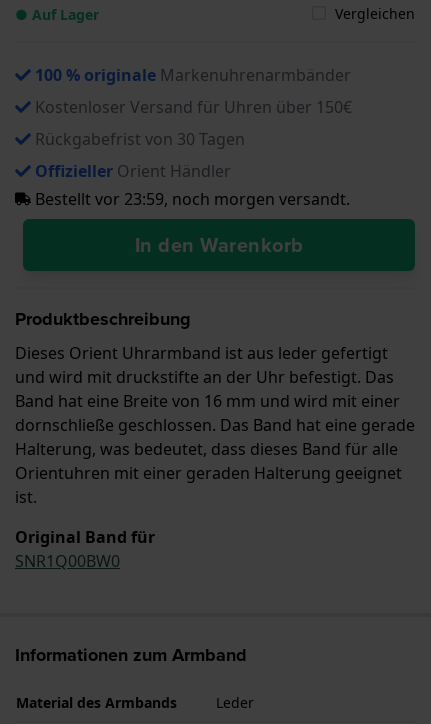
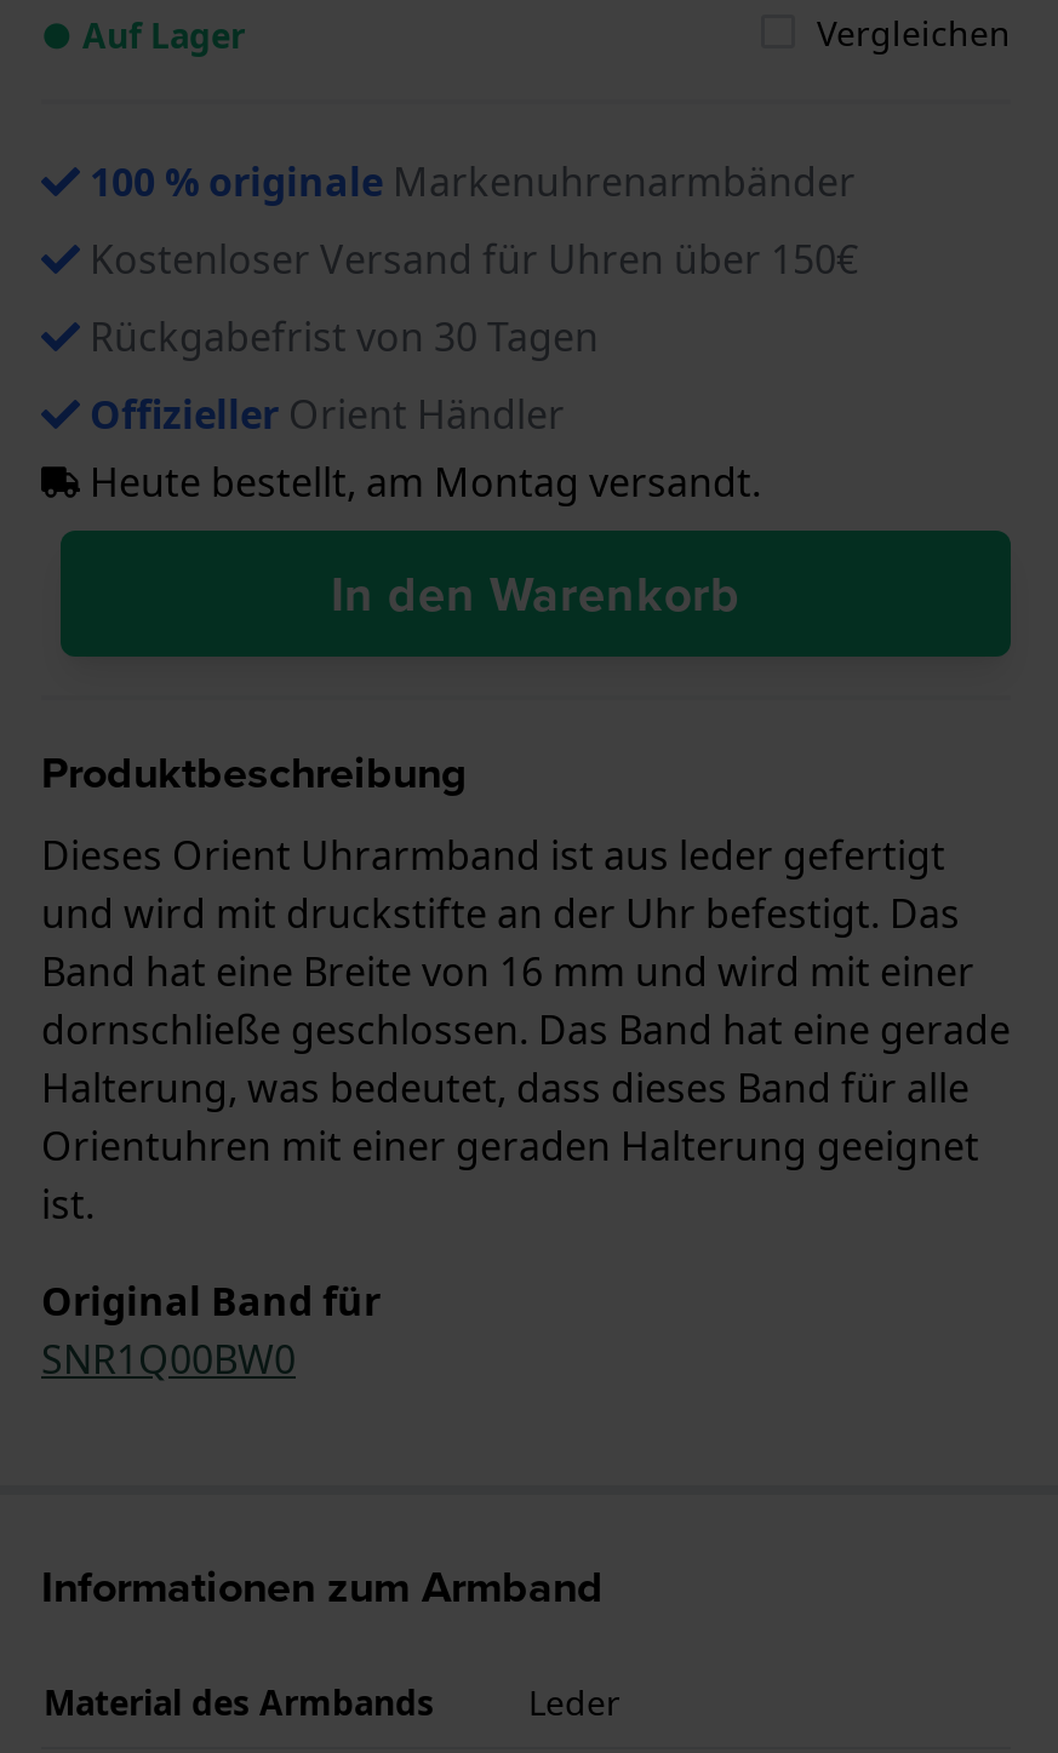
[31,188,350,210] Bestellt vor 23:59, noch morgen versandt. -> [80,455,761,508] Heute bestellt, am Montag versandt.

